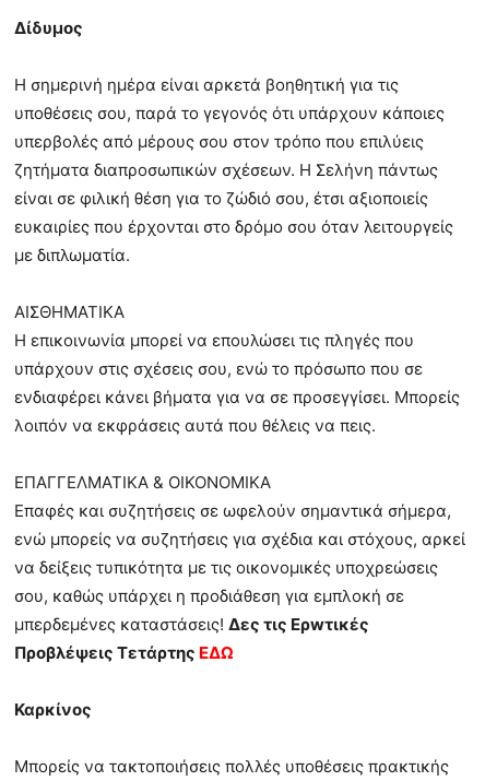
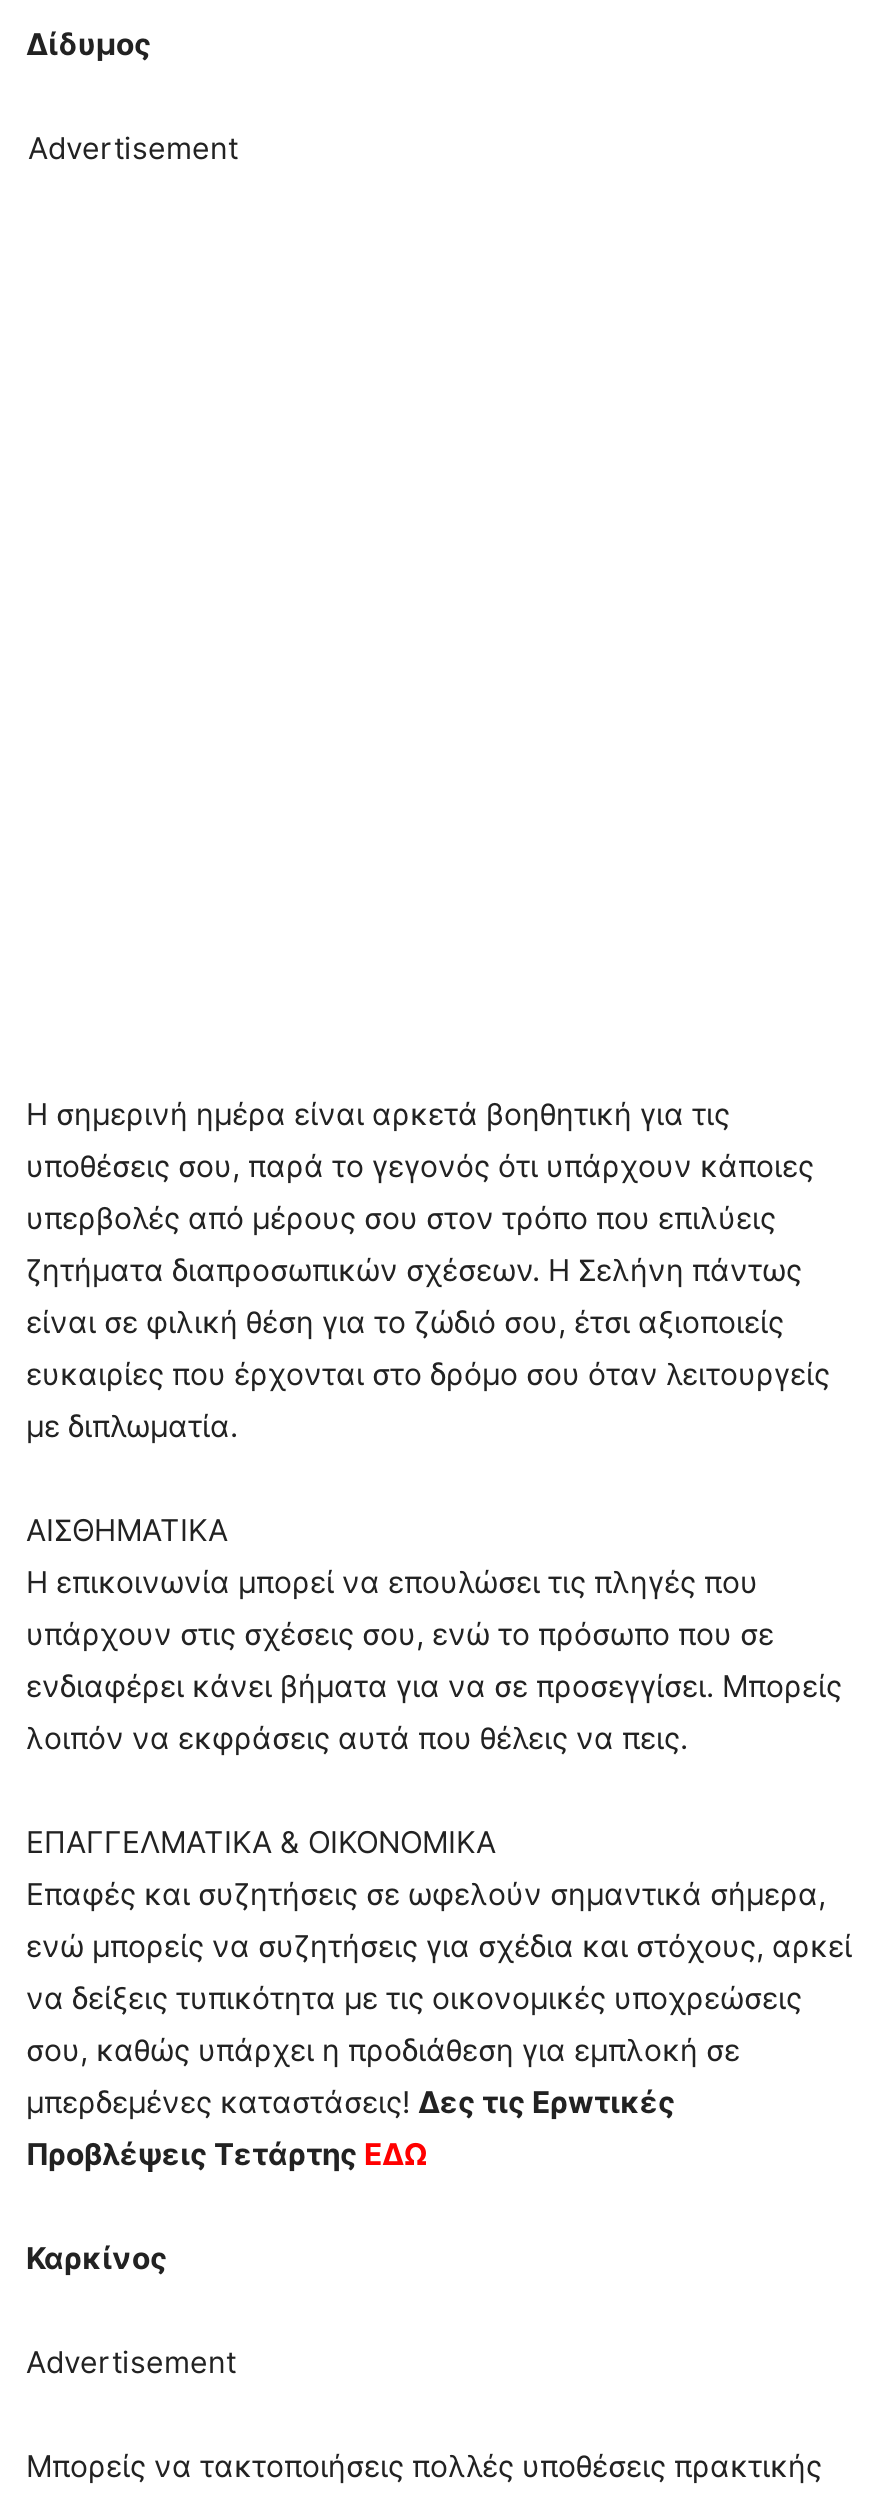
none -> [28,129,238,167] Advertisement
none -> [26,2343,236,2381] Advertisement

